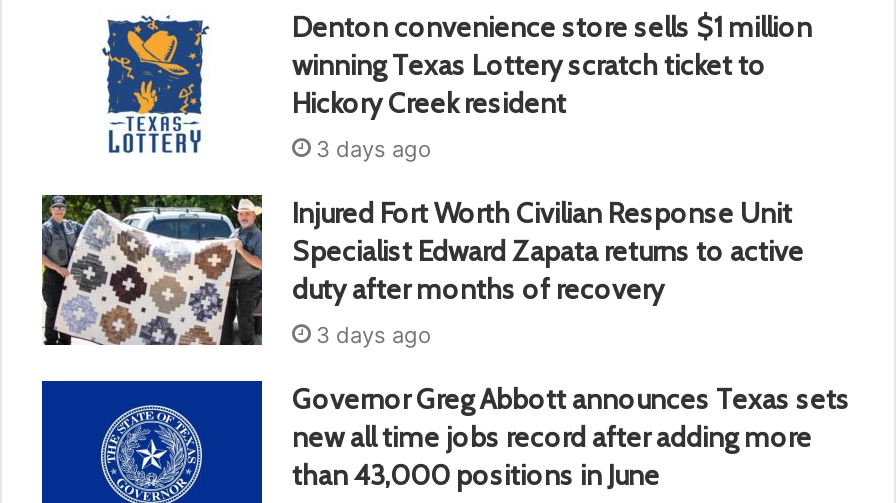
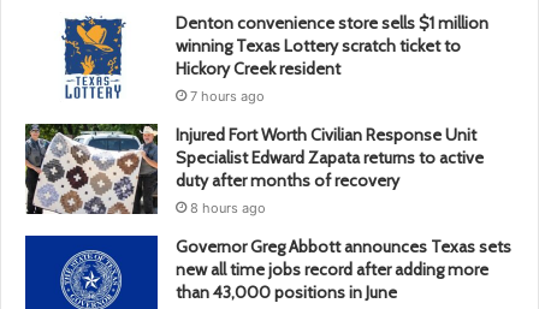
[316,135,432,163] 3 days ago -> [190,88,265,104] 7 hours ago
[316,321,432,349] 3 days ago -> [190,199,266,216] 8 hours ago

